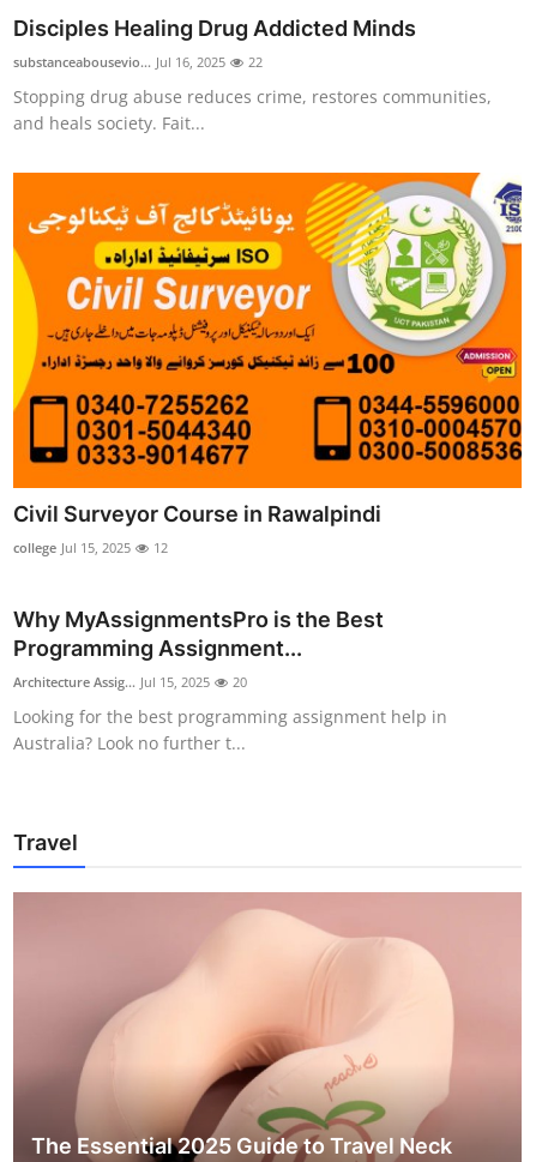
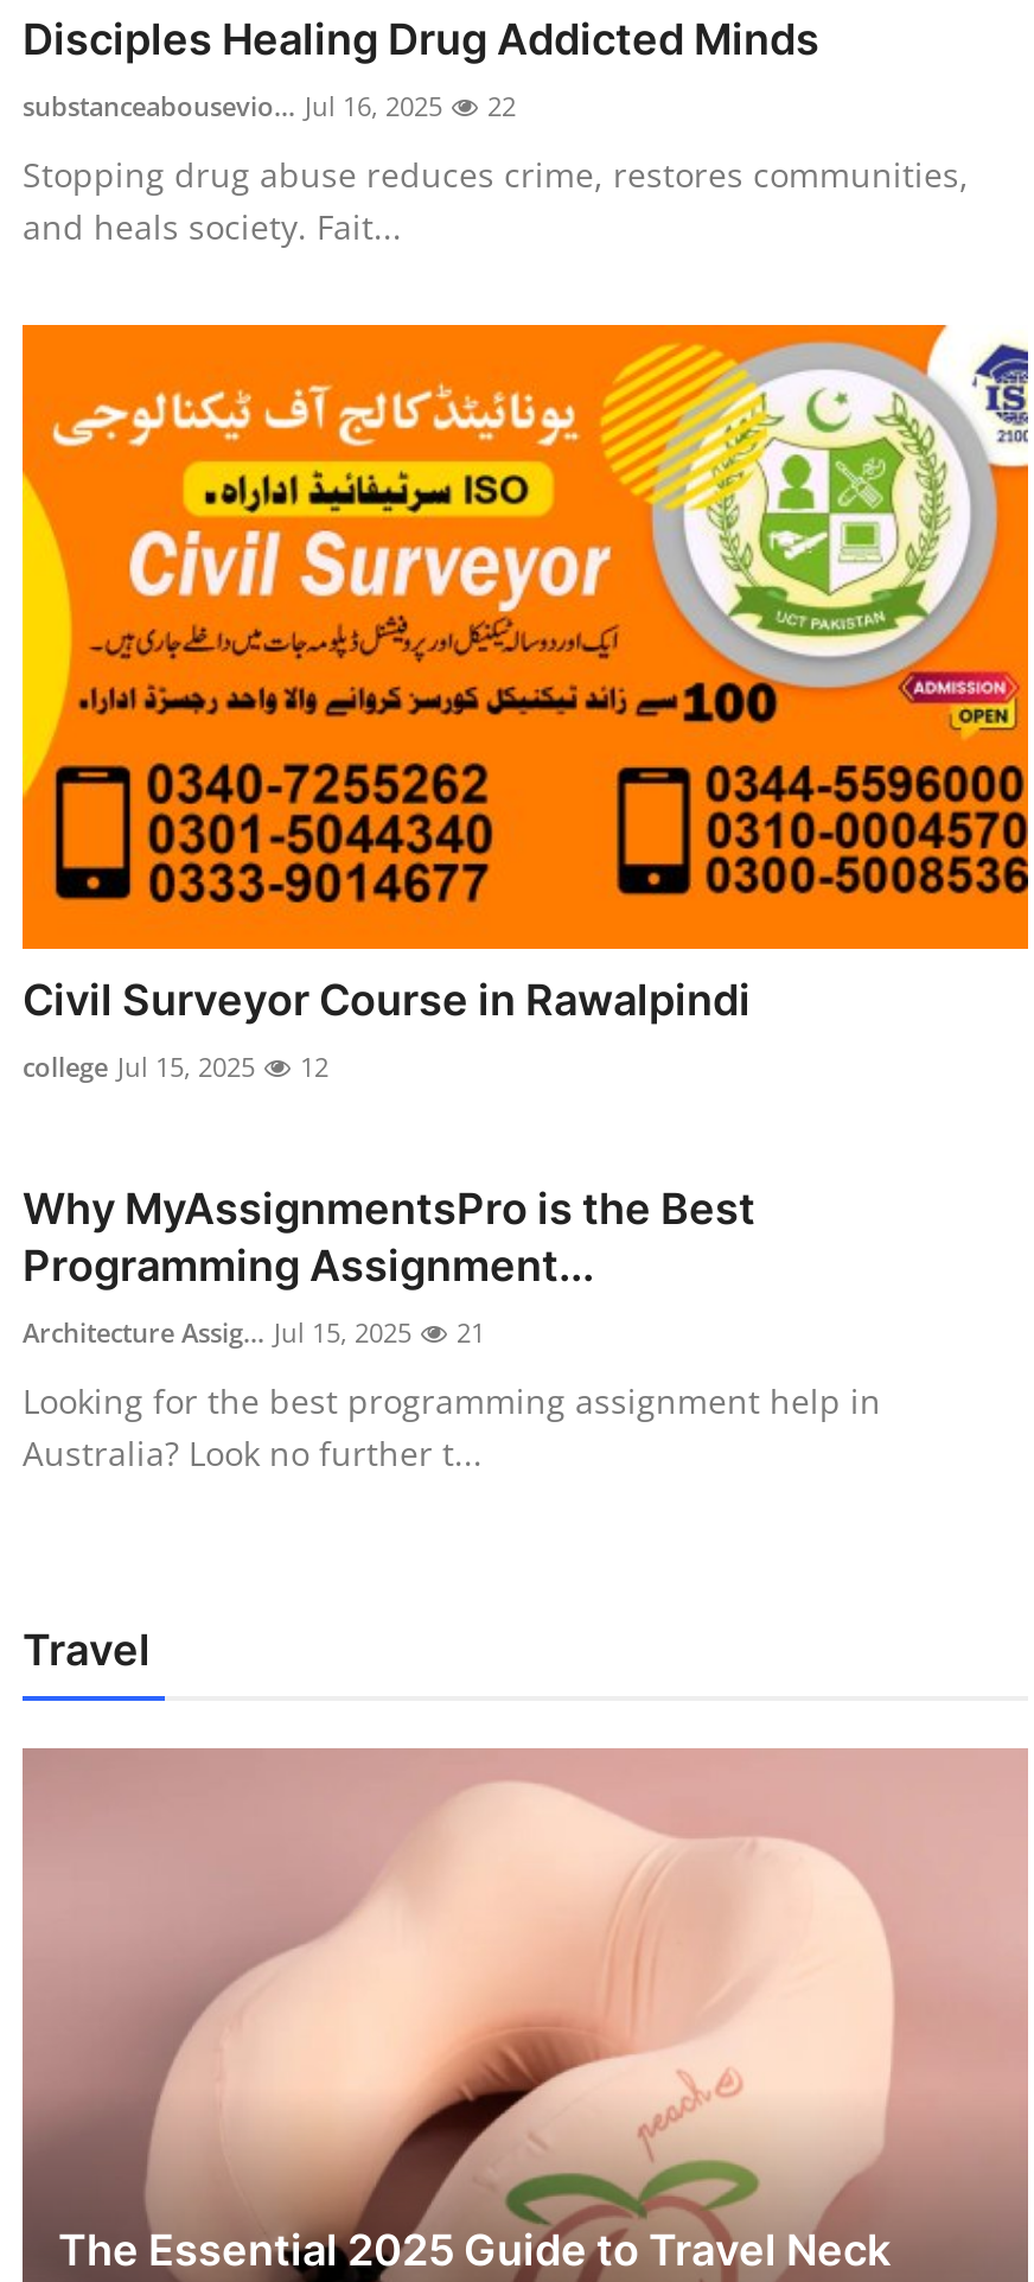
[13,673,247,691] Architecture Assig... Jul 15, 2025 20 -> [23,1314,485,1350] Architecture Assig... Jul 15, 2025 21

